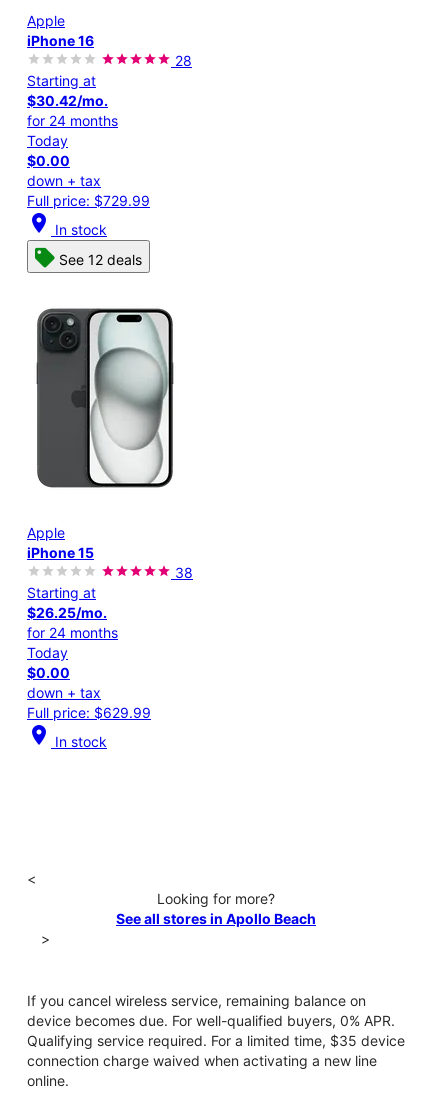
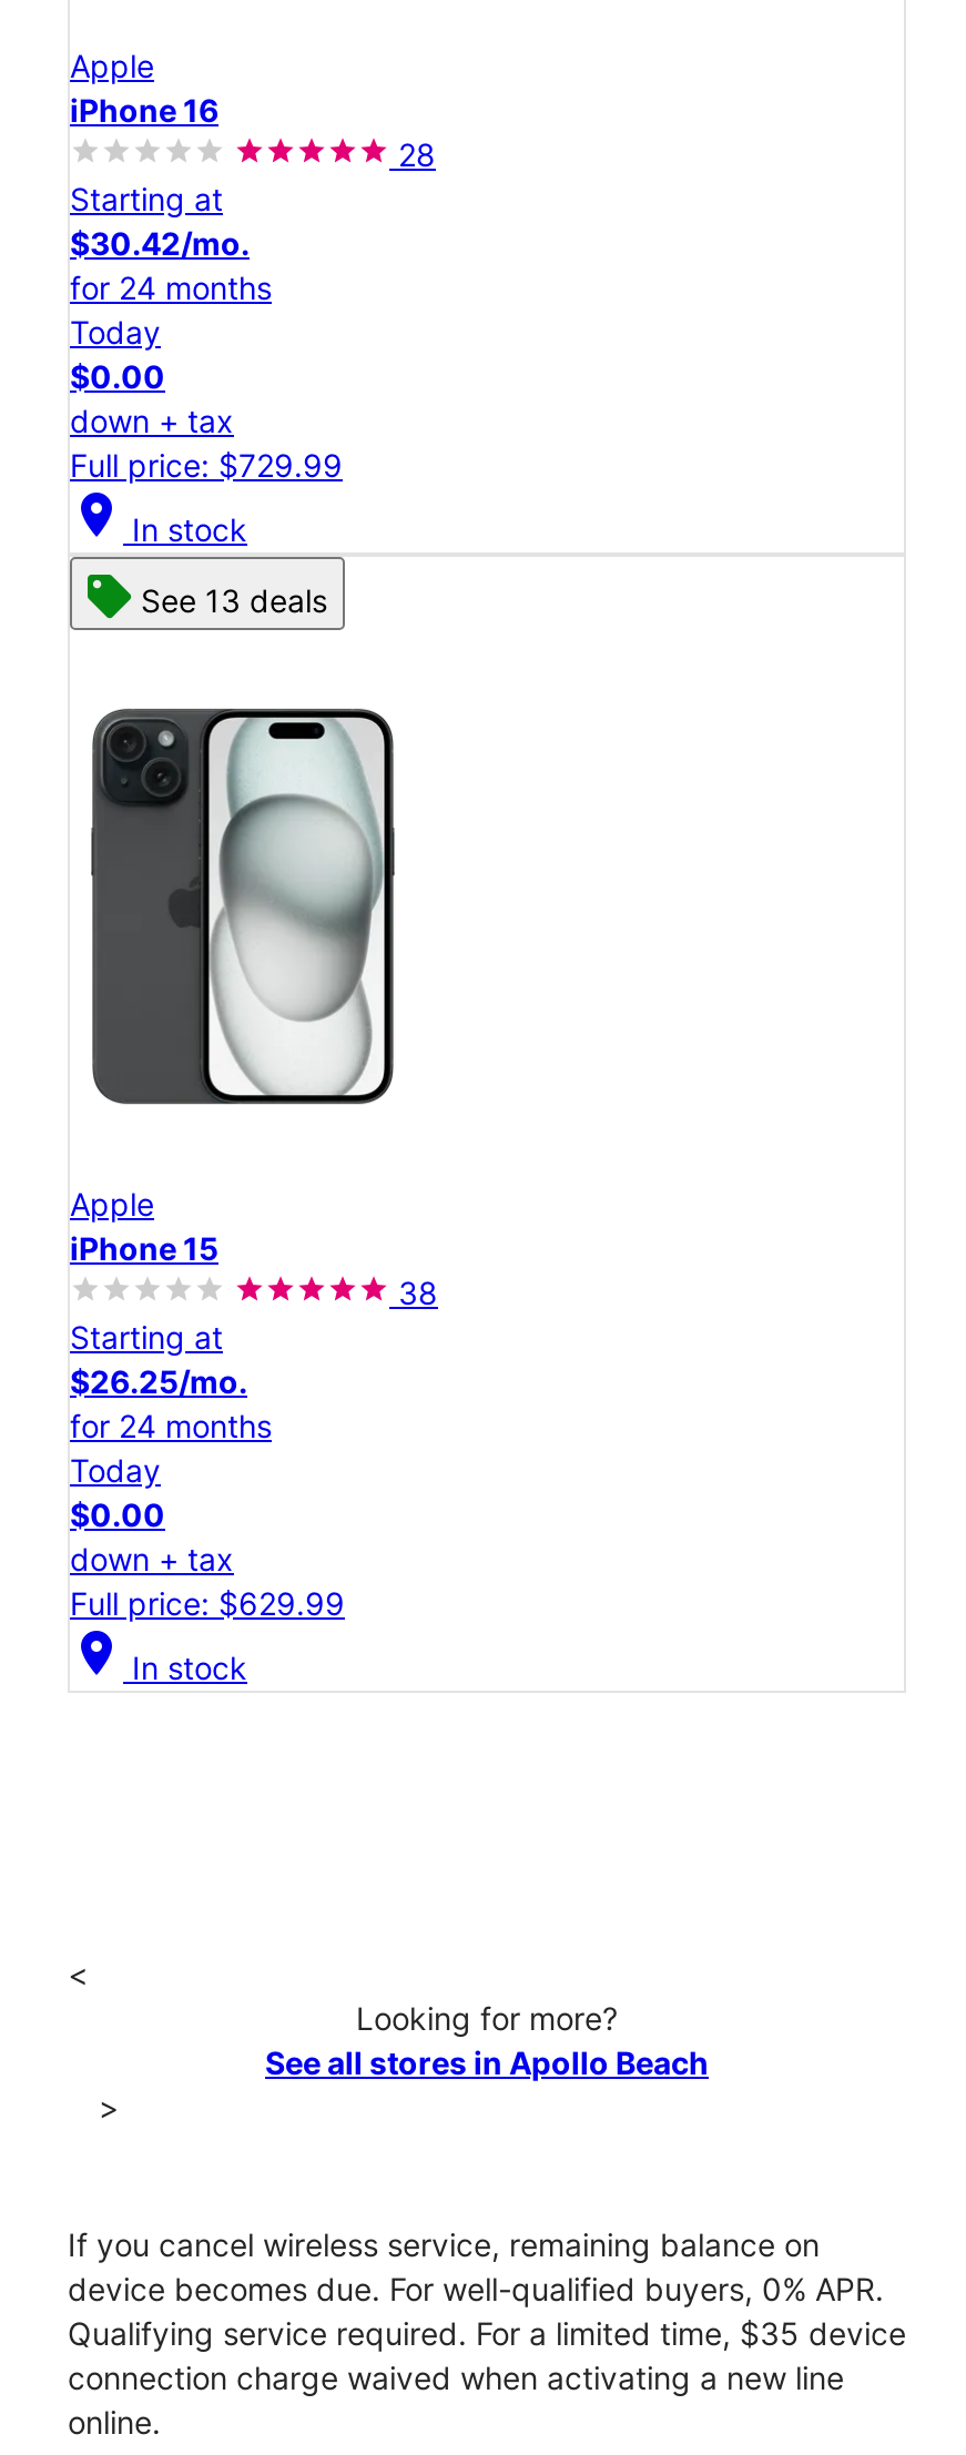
[59,251,142,268] See 12 deals -> [141,581,327,619] See 13 deals

